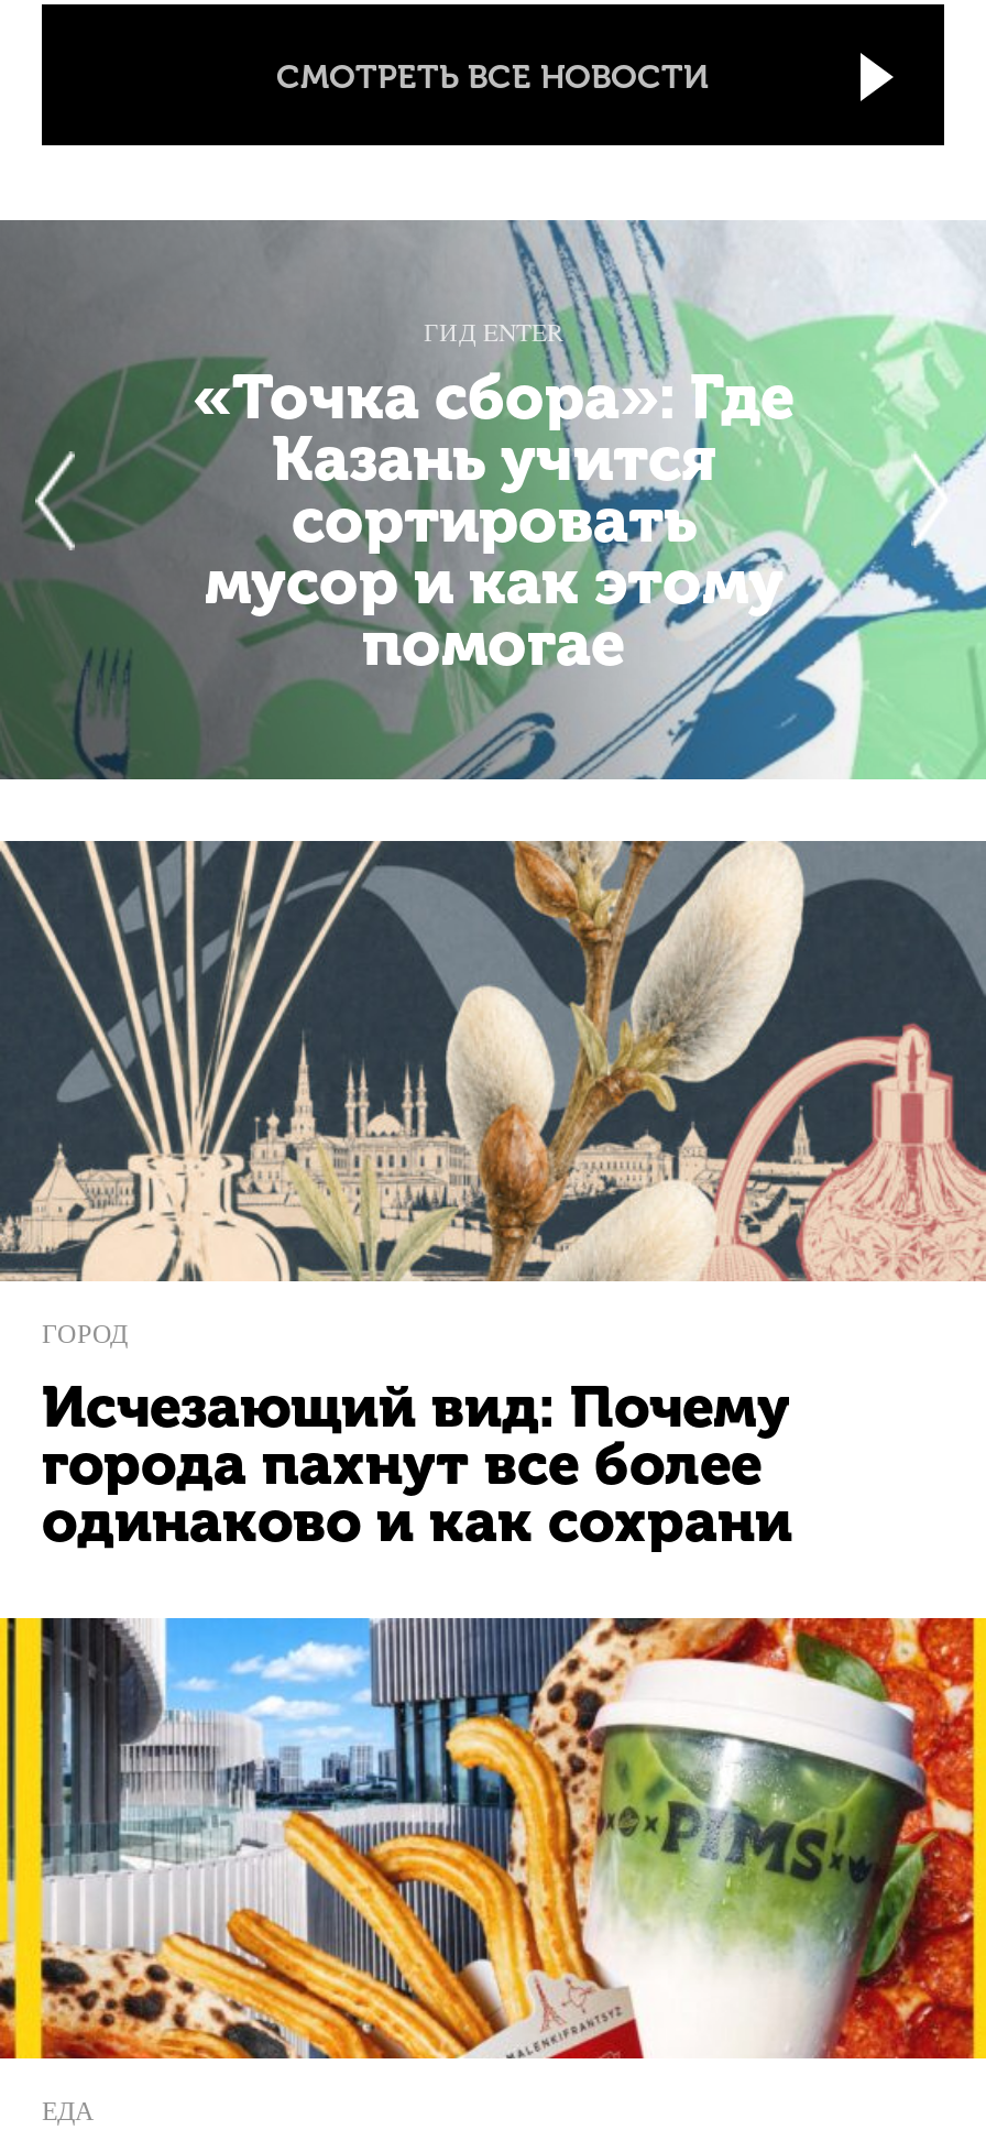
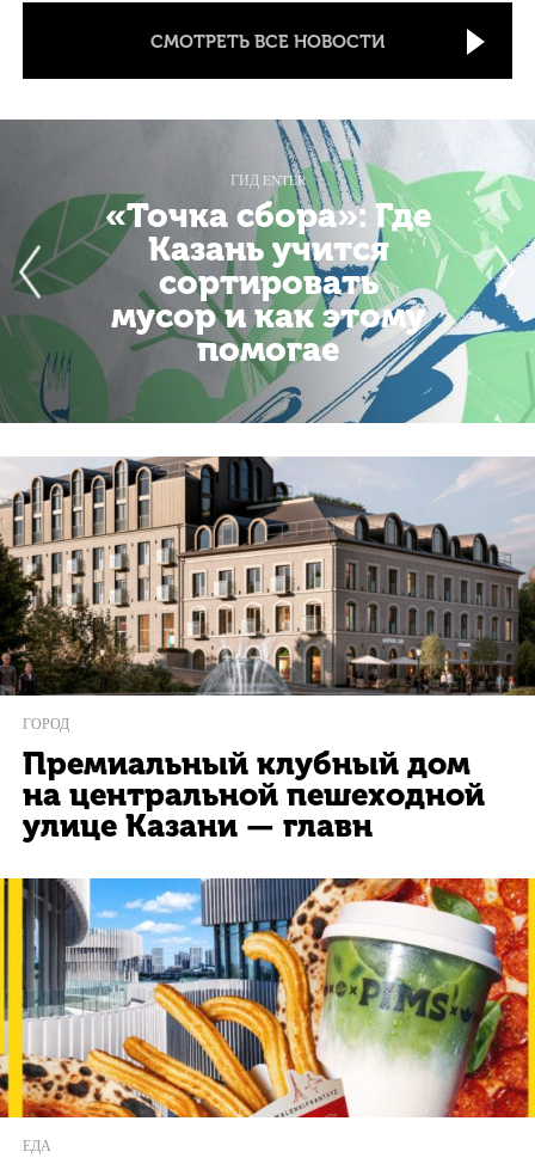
[7,839,979,1283] [image] -> [4,457,531,697] [image]
[42,1374,792,1556] Исчезающий вид: Почему | города пахнут все более | одинаково и как сохрани -> [23,746,485,845] Премиальный клубный дом | на центральной пешеходной | улице Казани — главн

